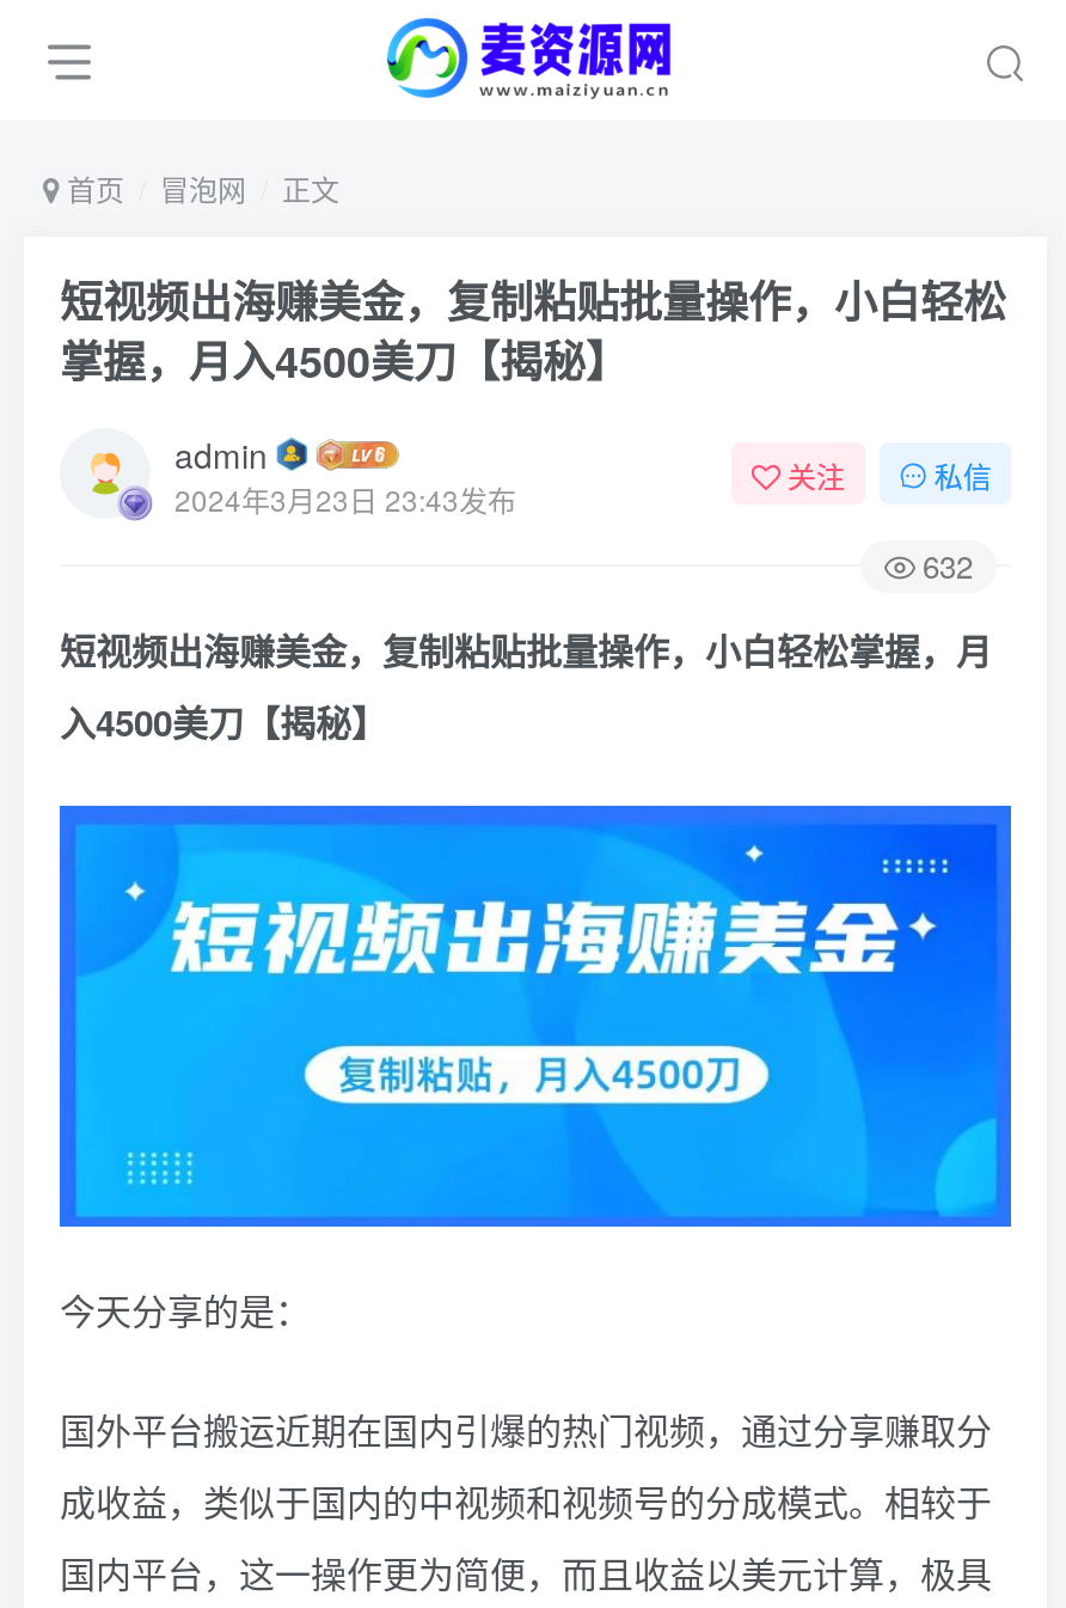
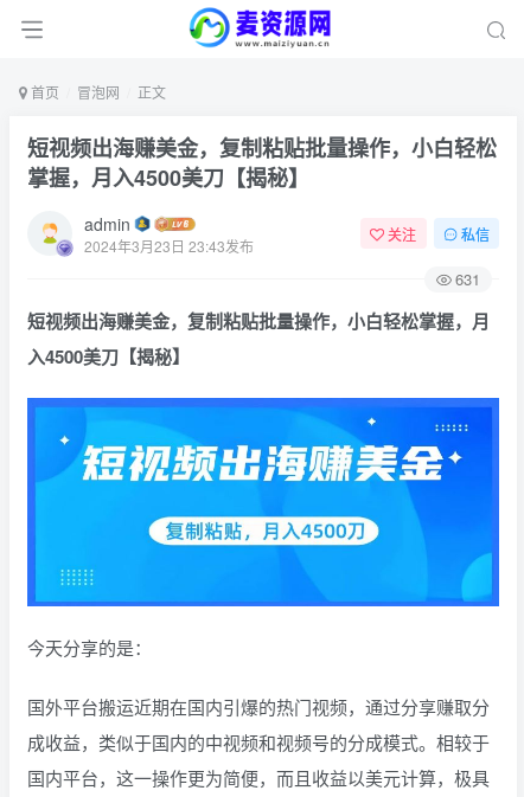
[923,543,973,588] 632 -> [455,268,480,290] 631

